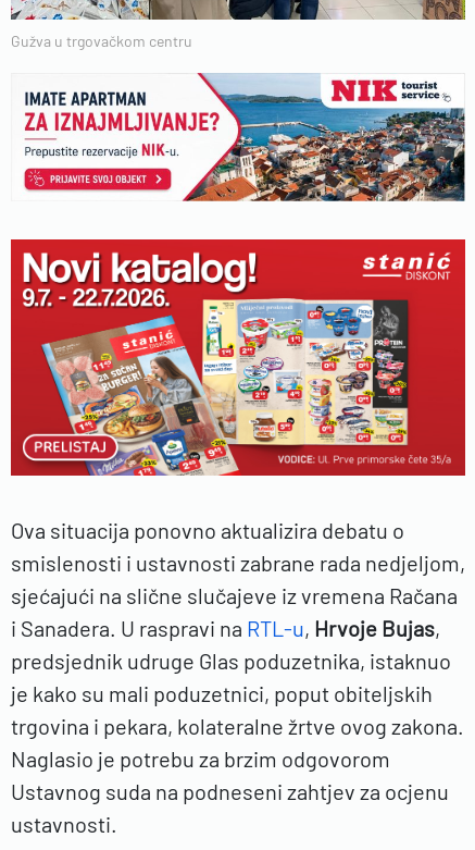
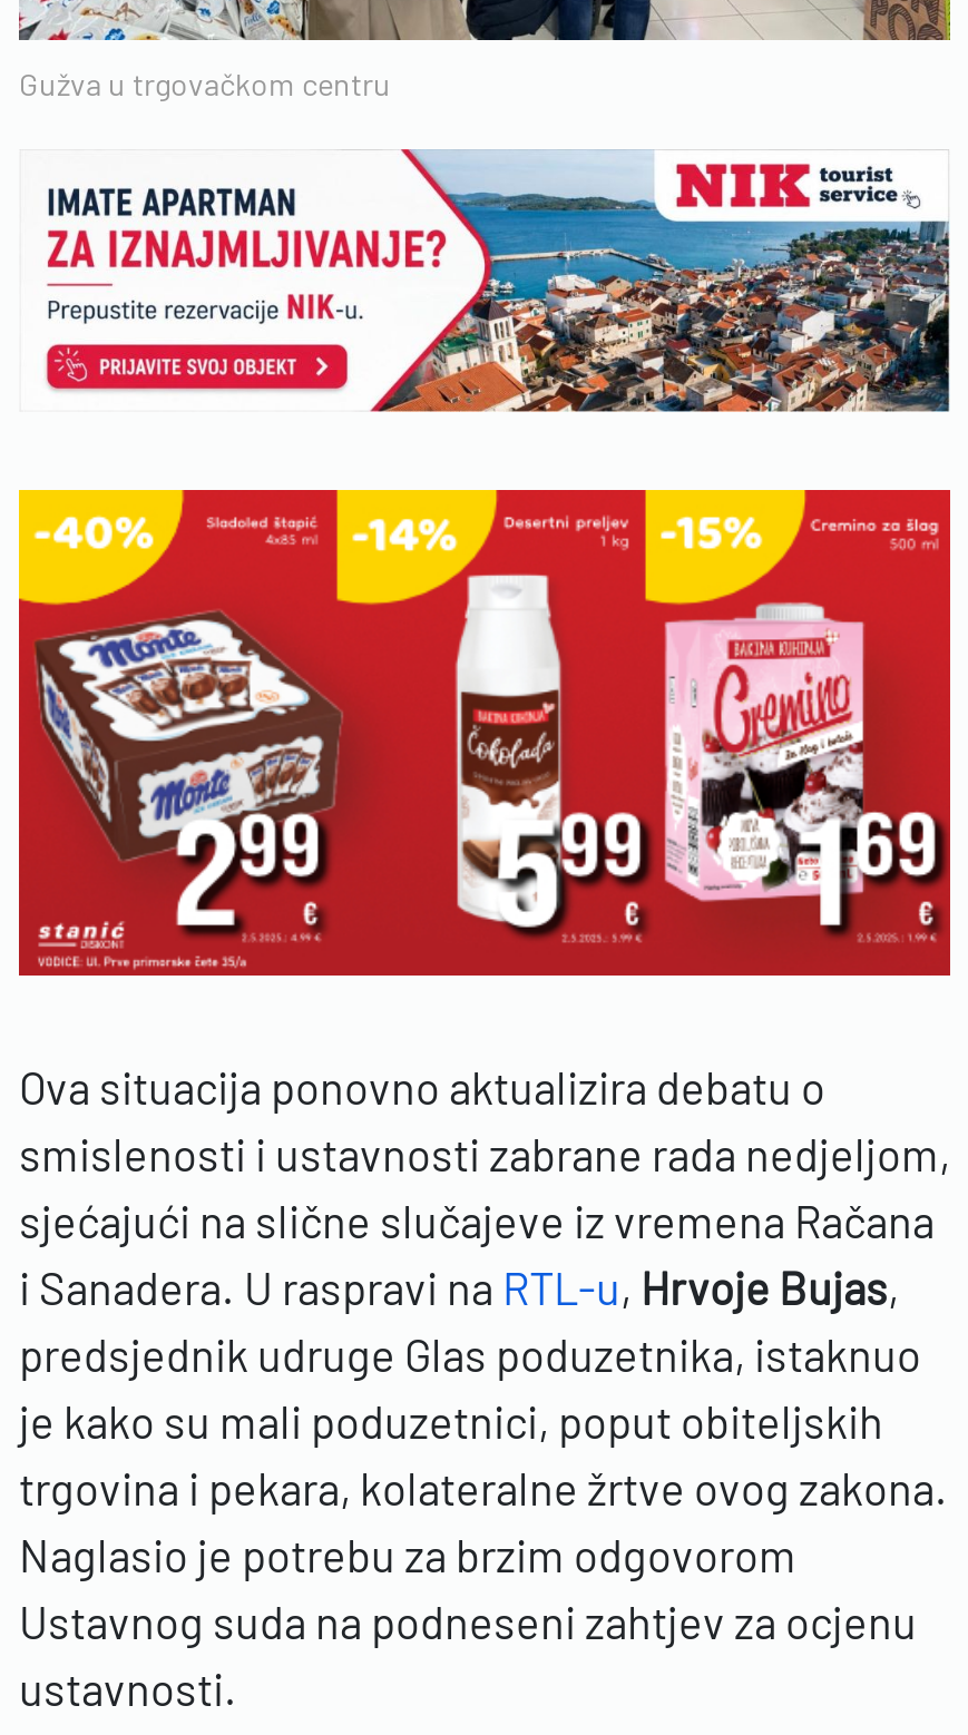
[10,238,464,477] [image] -> [17,488,948,978] [image]

